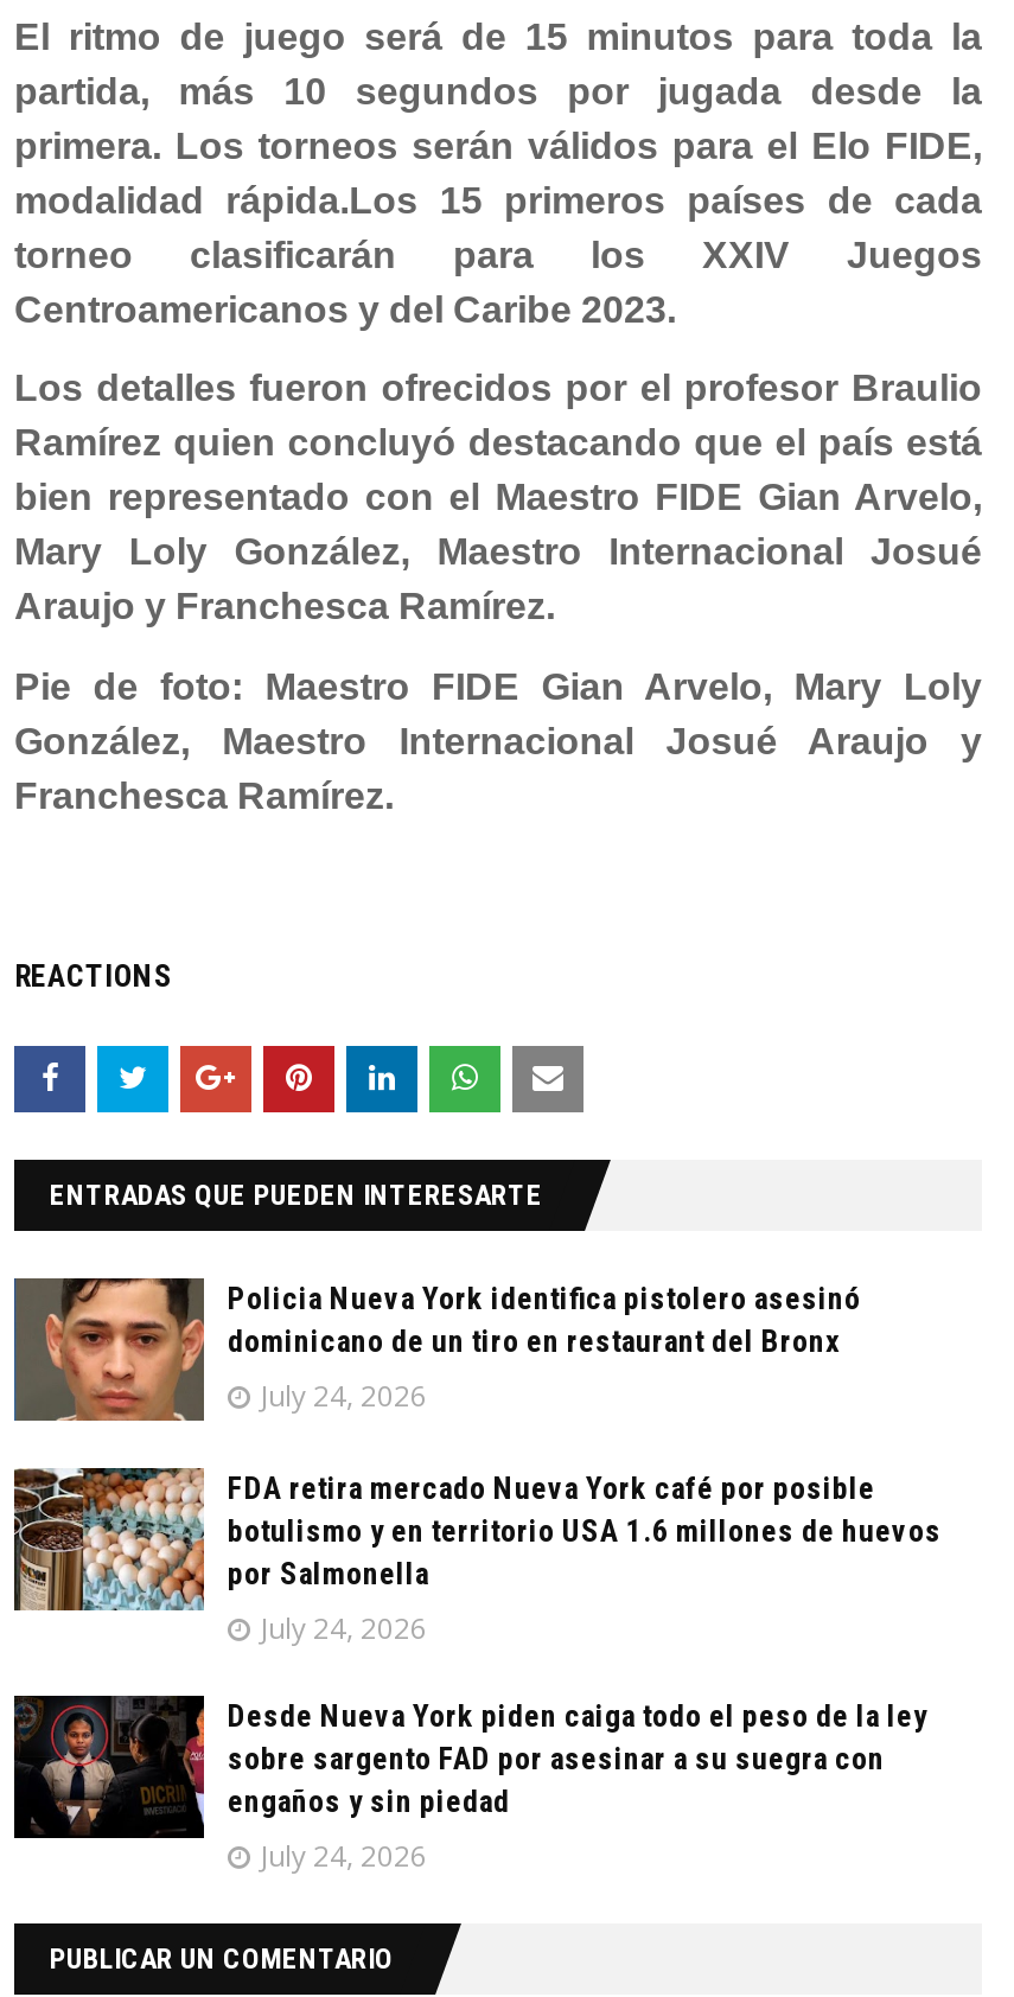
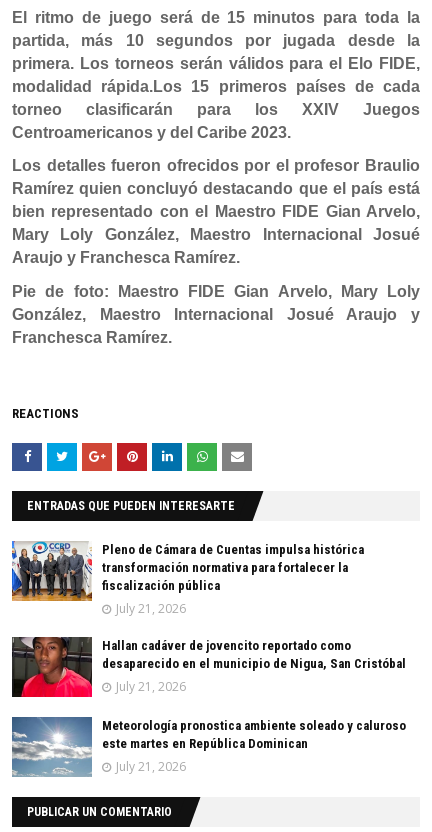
[12,1276,861,1423] [image] | Policia Nueva York identifica pistolero asesinó | dominicano de un tiro en restaurant del Bronx | July 24, 2026 -> [11,541,364,616] [image] | Pleno de Cámara de Cuentas impulsa histórica | transformación normativa para fortalecer la | fiscalización pública | July 21, 2026
[12,1466,942,1648] [image] | FDA retira mercado Nueva York café por posible | botulismo y en territorio USA 1.6 millones de huevos | por Salmonella | July 24, 2026 -> [11,621,406,698] [image] | Hallan cadáver de jovencito reportado como | desaparecido en el municipio de Nigua, San Cristóbal | July 21, 2026
[12,1693,927,1875] [image] | Desde Nueva York piden caiga todo el peso de la ley | sobre sargento FAD por asesinar a su suegra con | engaños y sin piedad | July 24, 2026 -> [11,716,406,777] [image] | Meteorología pronostica ambiente soleado y caluroso | este martes en República Dominican | July 21, 2026

